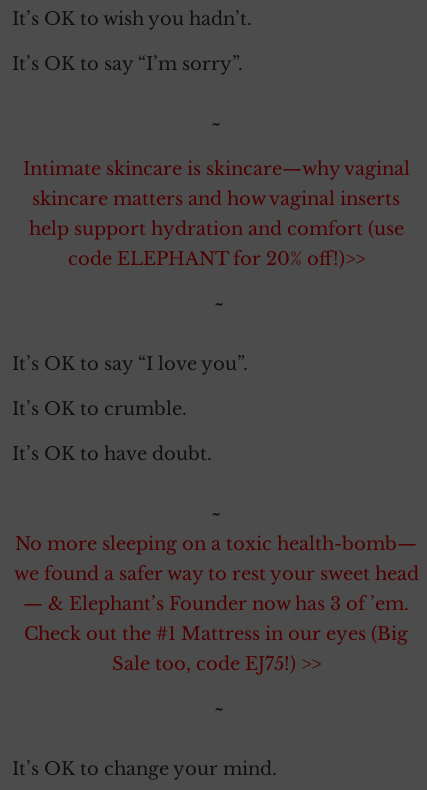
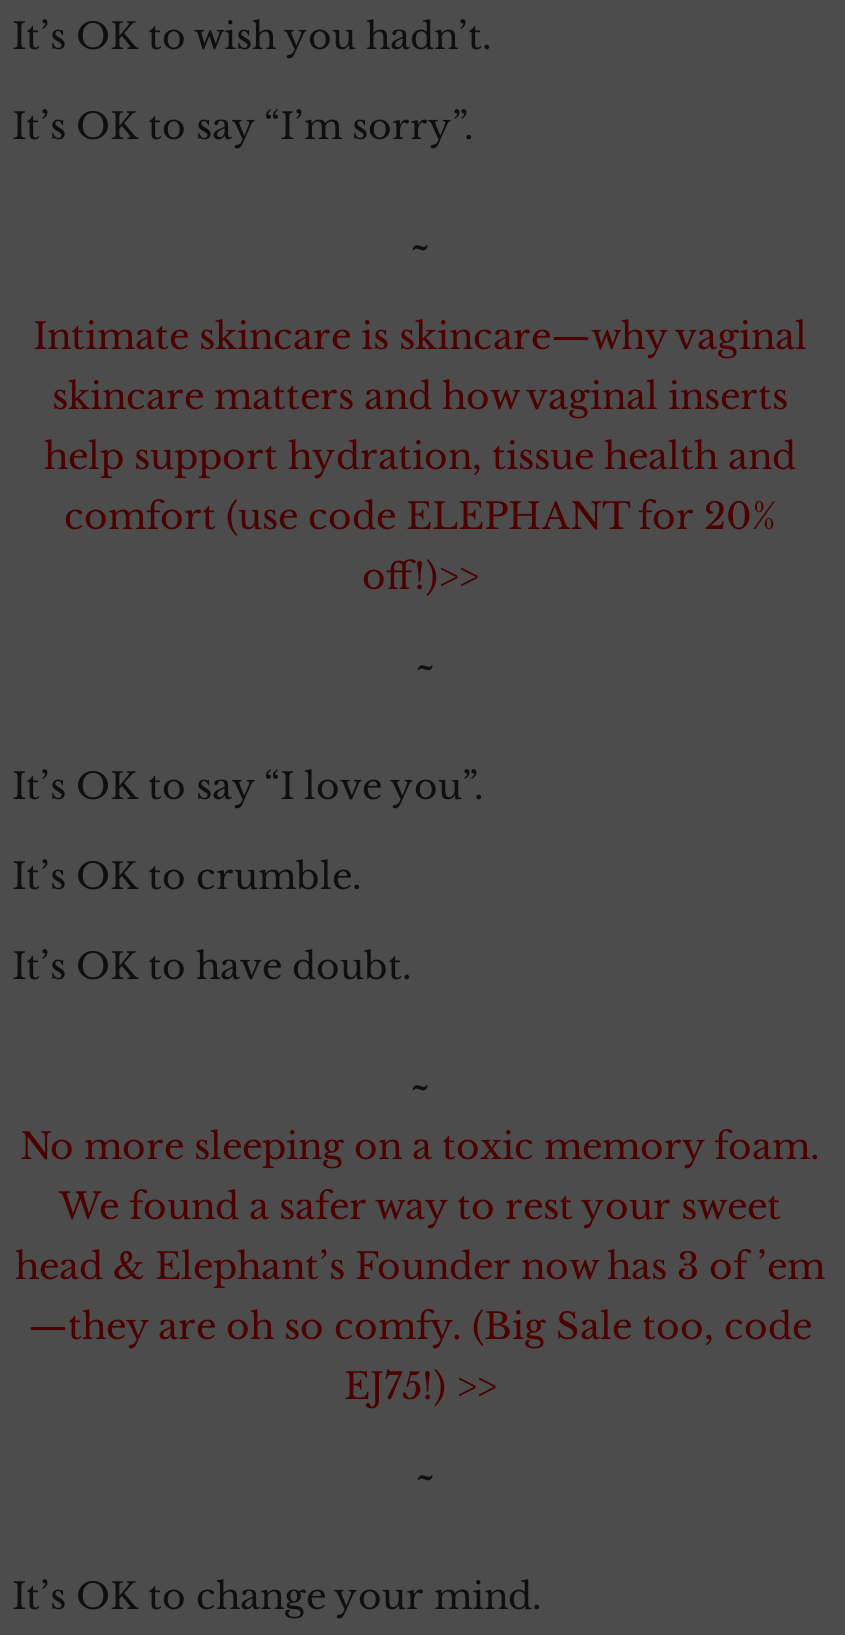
[28,218,403,270] help support hydration and comfort (use | code ELEPHANT for 20% off!)>> -> [44,436,796,600] help support hydration, tissue health and | comfort (use code ELEPHANT for 20% | off!)>>
[13,533,418,675] No more sleeping on a toxic health-bomb— | we found a safer way to rest your sweet head | — & Elephant’s Founder now has 3 of ’em. | Check out the #1 Mattress in our eyes (Big | Sale too, code EJ75!) >> -> [15,1126,825,1410] No more sleeping on a toxic memory foam. | We found a safer way to rest your sweet | head & Elephant’s Founder now has 3 of ’em | —they are oh so comfy. (Big Sale too, code | EJ75!) >>

